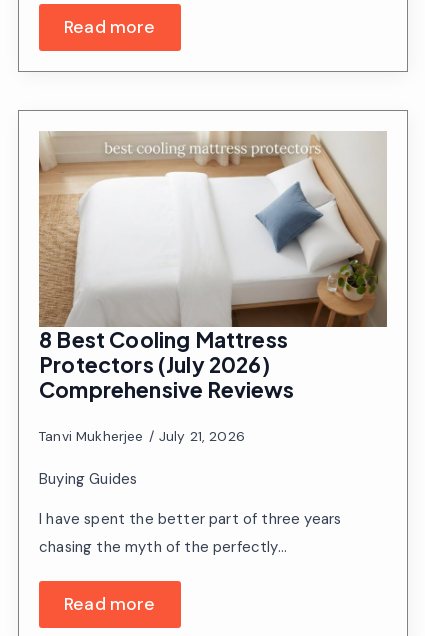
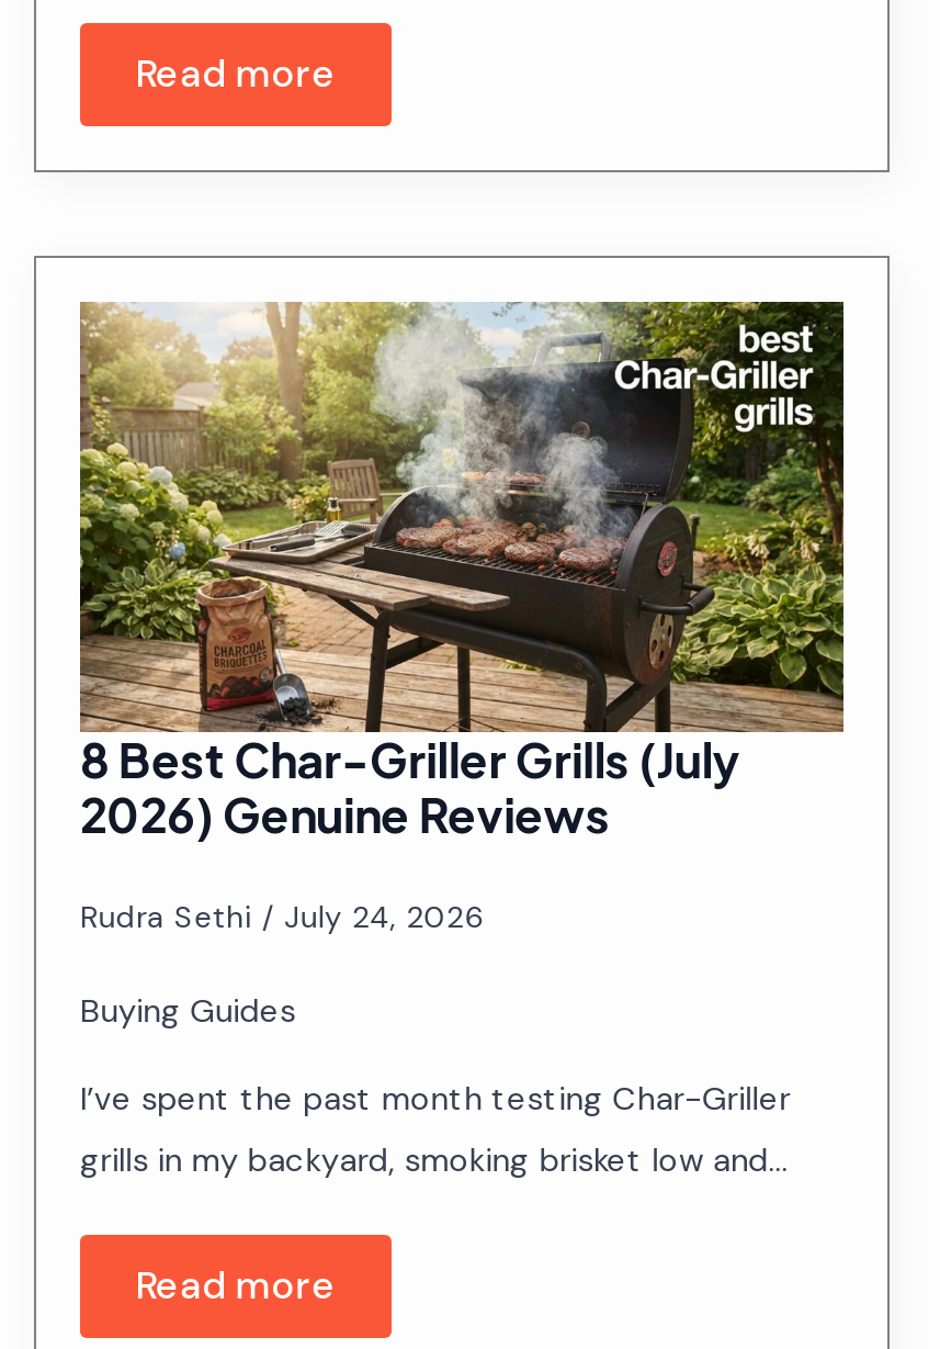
[38,131,388,403] [image] | 8 Best Cooling Mattress | Protectors (July 2026) | Comprehensive Reviews -> [78,300,846,844] [image] | 8 Best Char-Griller Grills (July | 2026) Genuine Reviews
[39,427,245,445] Tanvi Mukherjee | July 21, 2026 -> [80,897,484,936] Rudra Sethi | July 24, 2026
[39,509,341,557] I have spent the better part of three years | chasing the myth of the perfectly… -> [80,1077,790,1182] I’ve spent the past month testing Char-Griller | grills in my backyard, smoking brisket low and…

